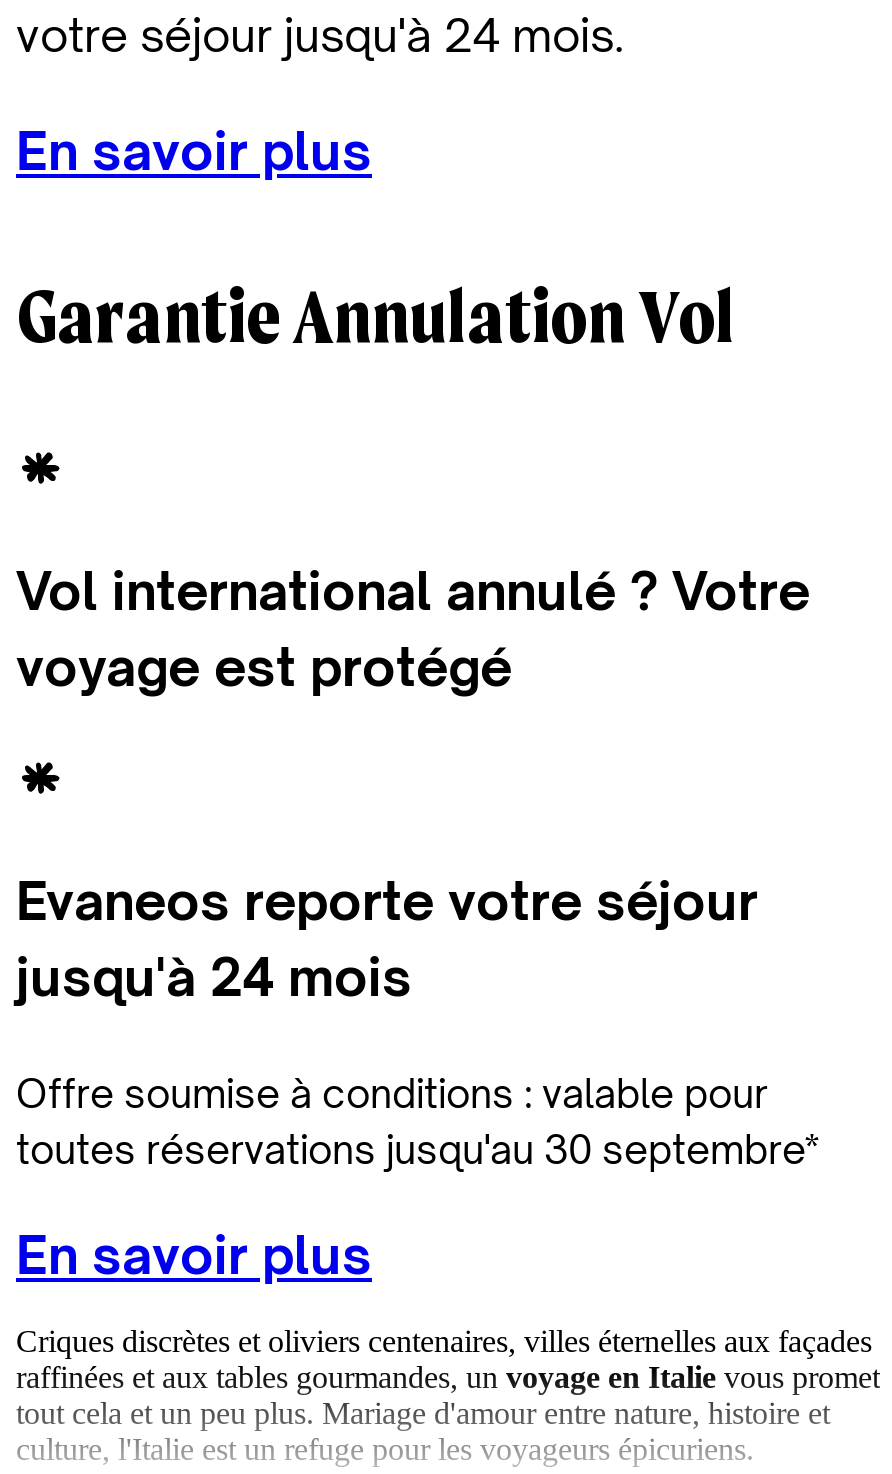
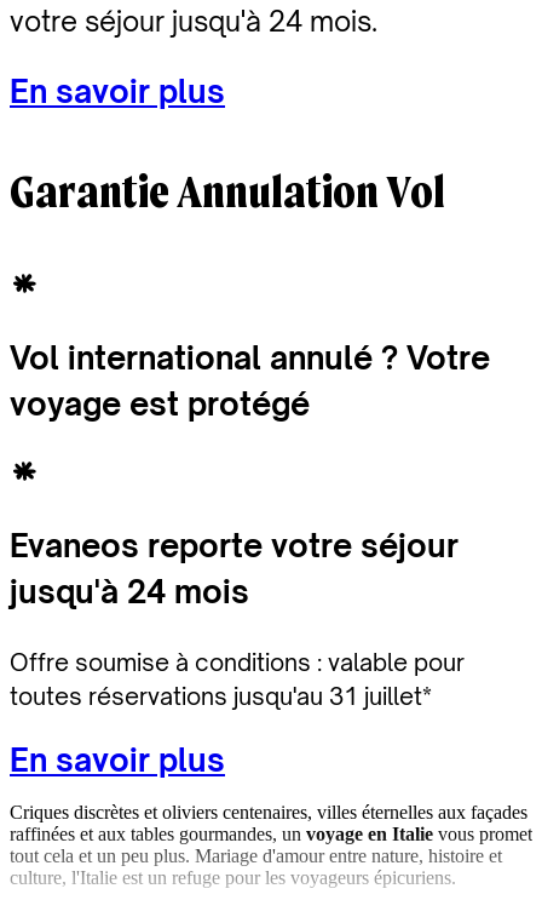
[16,1125,820,1173] toutes réservations jusqu'au 30 septembre* -> [10,681,432,710] toutes réservations jusqu'au 31 juillet*

